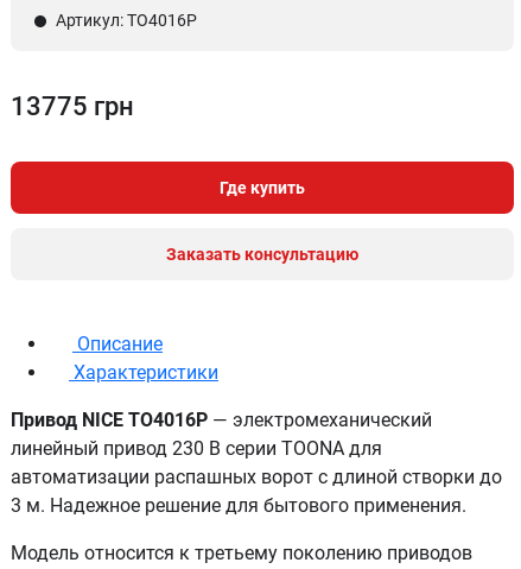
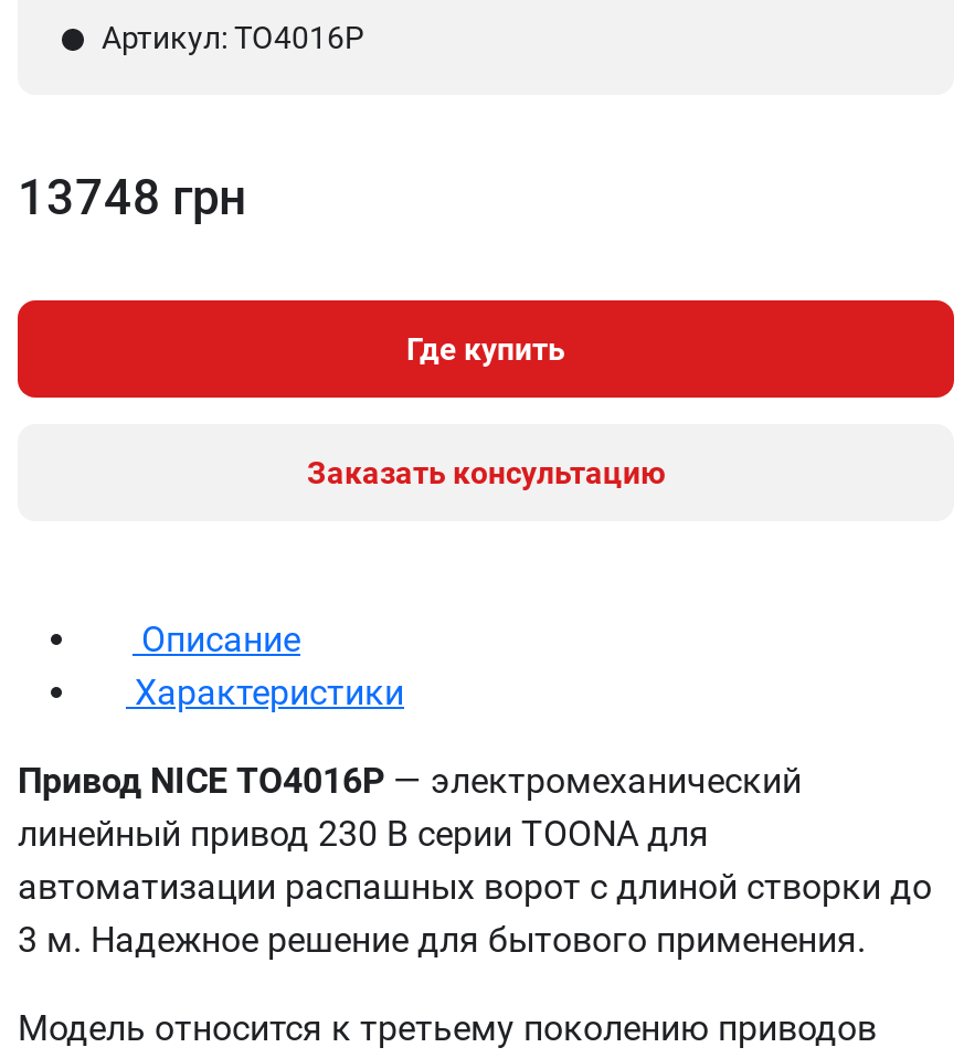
[11,91,134,121] 13775 грн -> [18,170,247,225] 13748 грн

